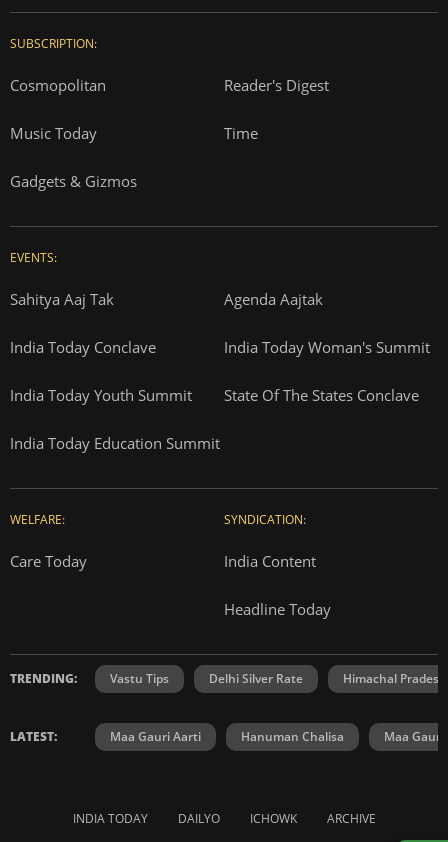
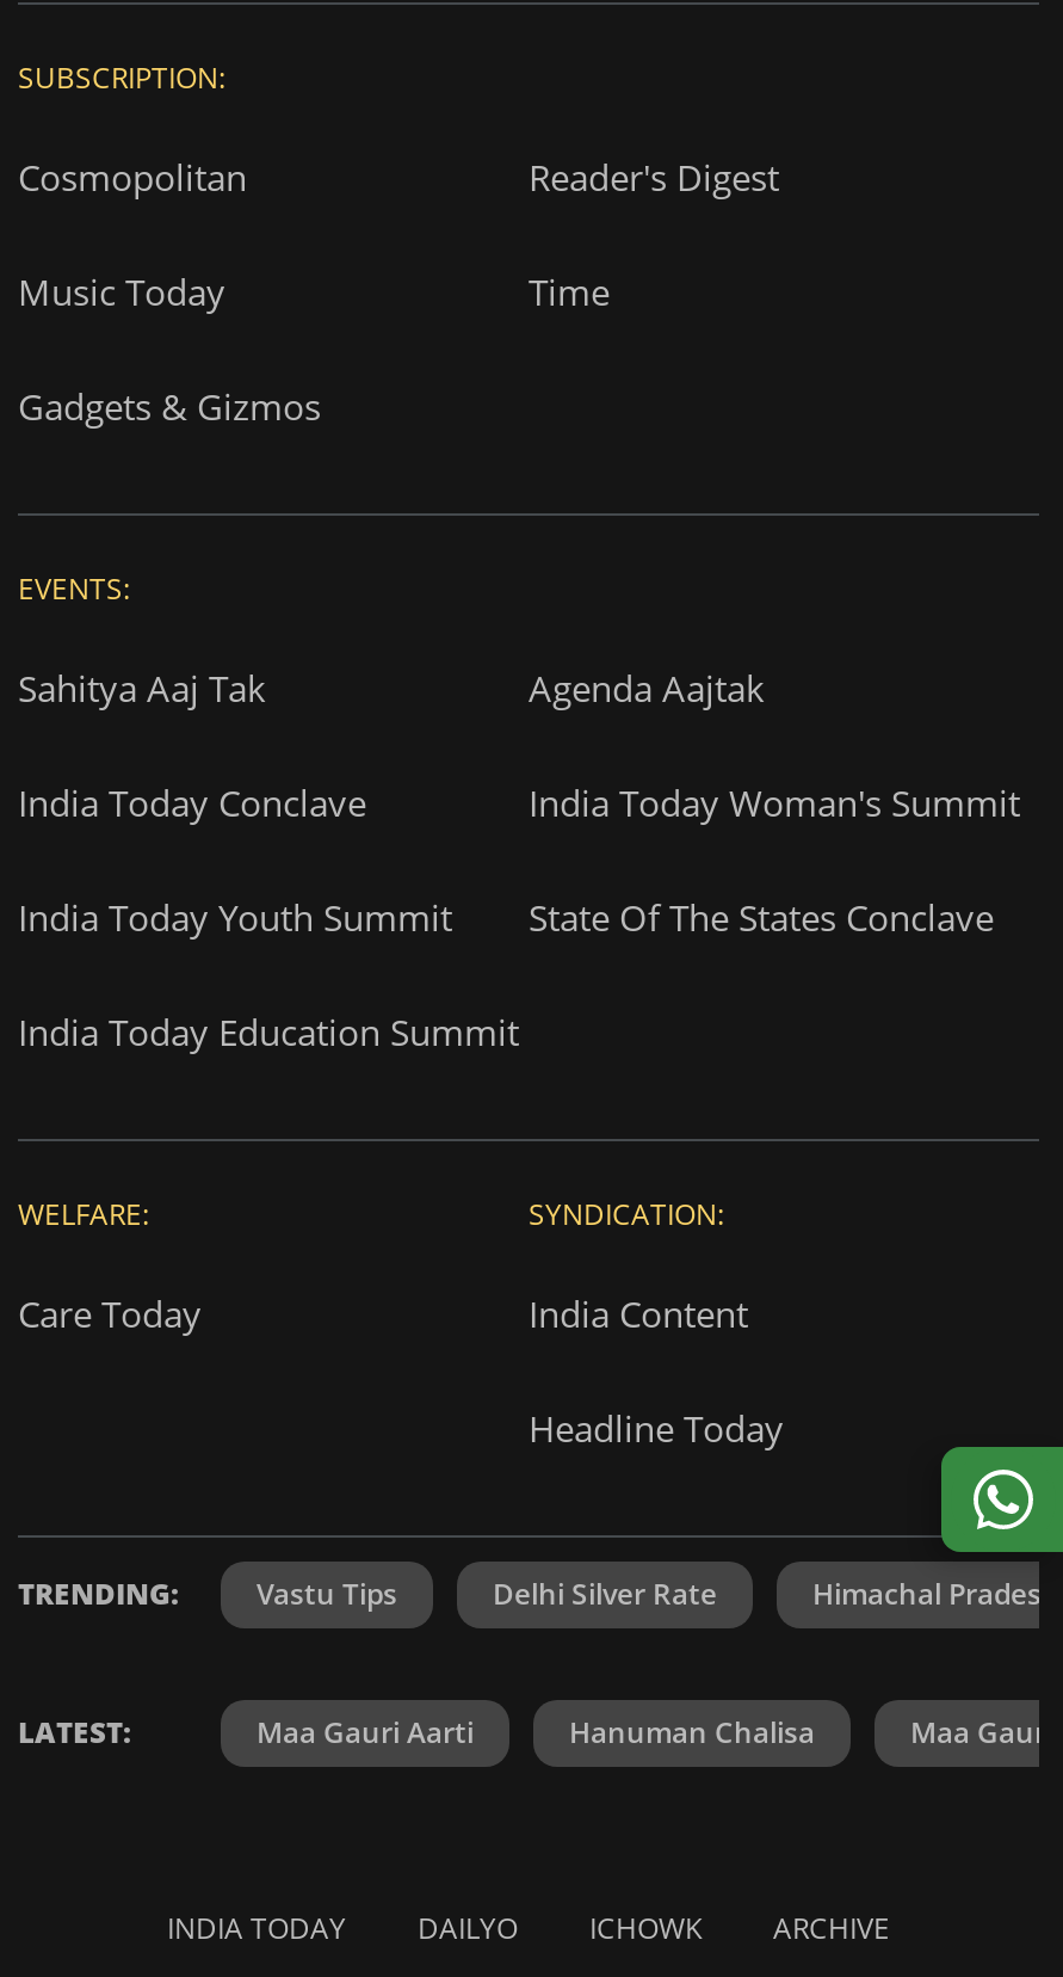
none -> [939,1445,1056,1554] [image]

